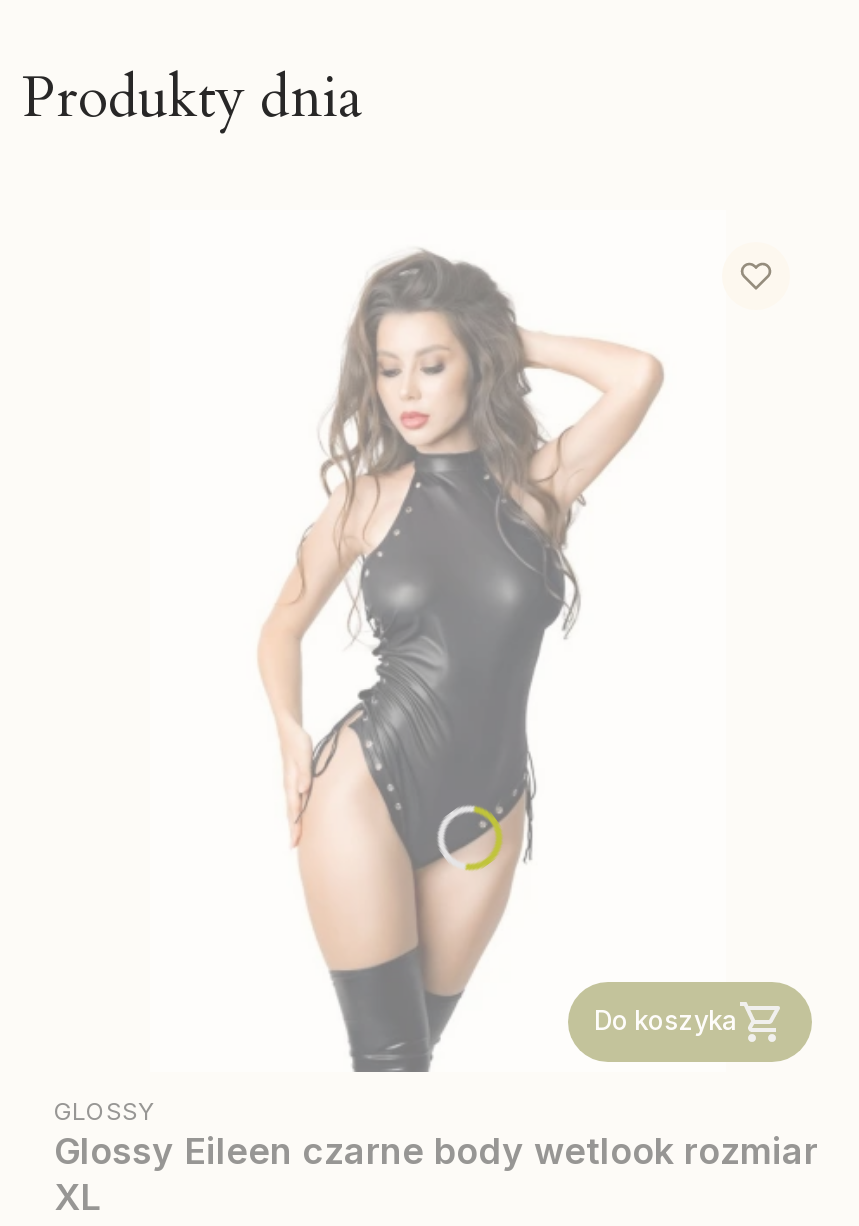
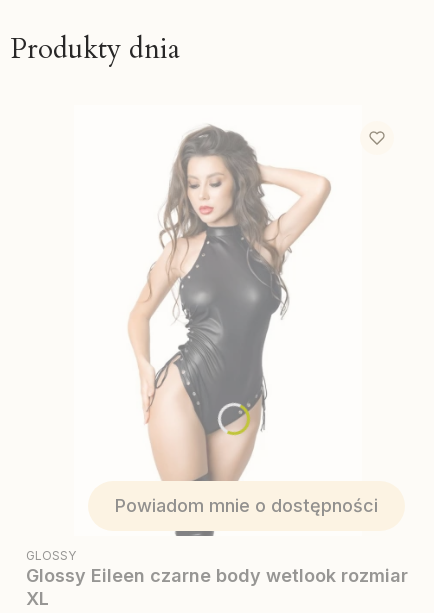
[594,1004,738,1036] Do koszyka -> [115,495,378,516] Powiadom mnie o dostępności

